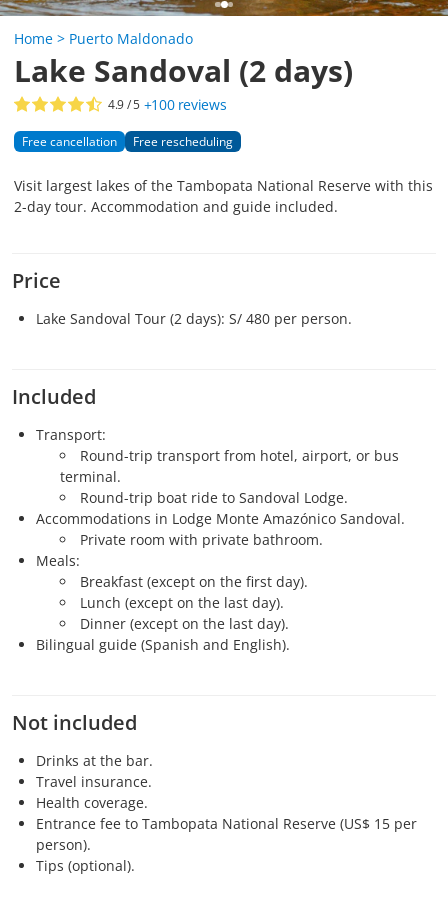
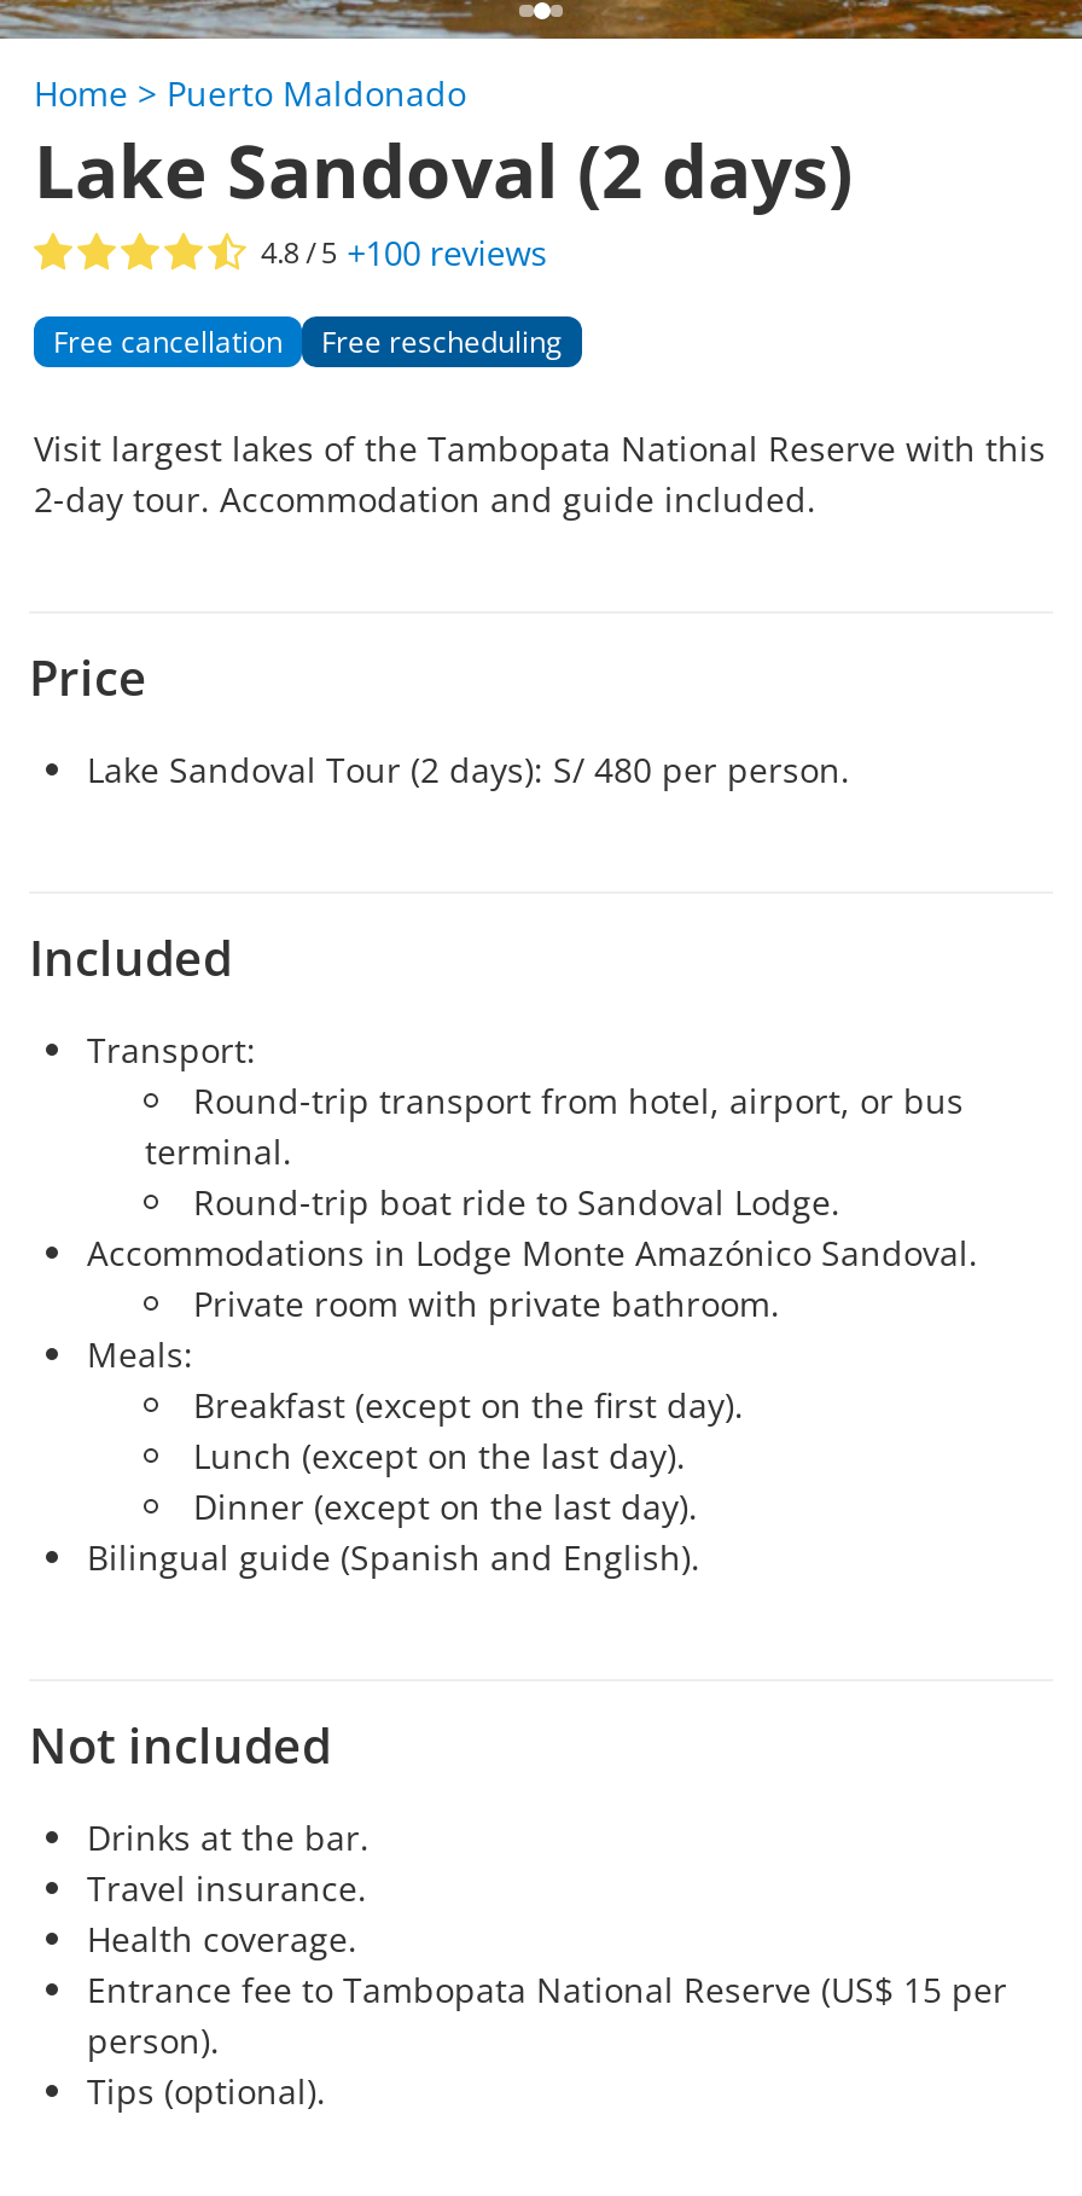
[108,95,226,114] 4.9 / 5 +100 reviews -> [261,230,547,275] 4.8 / 5 +100 reviews

